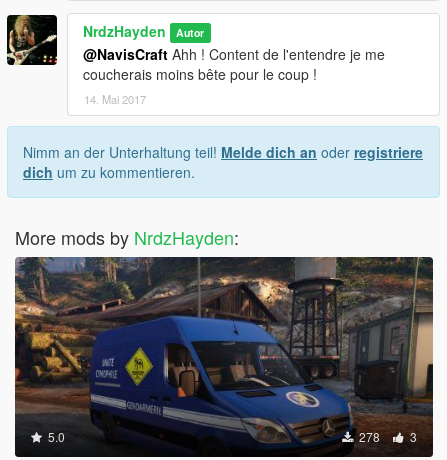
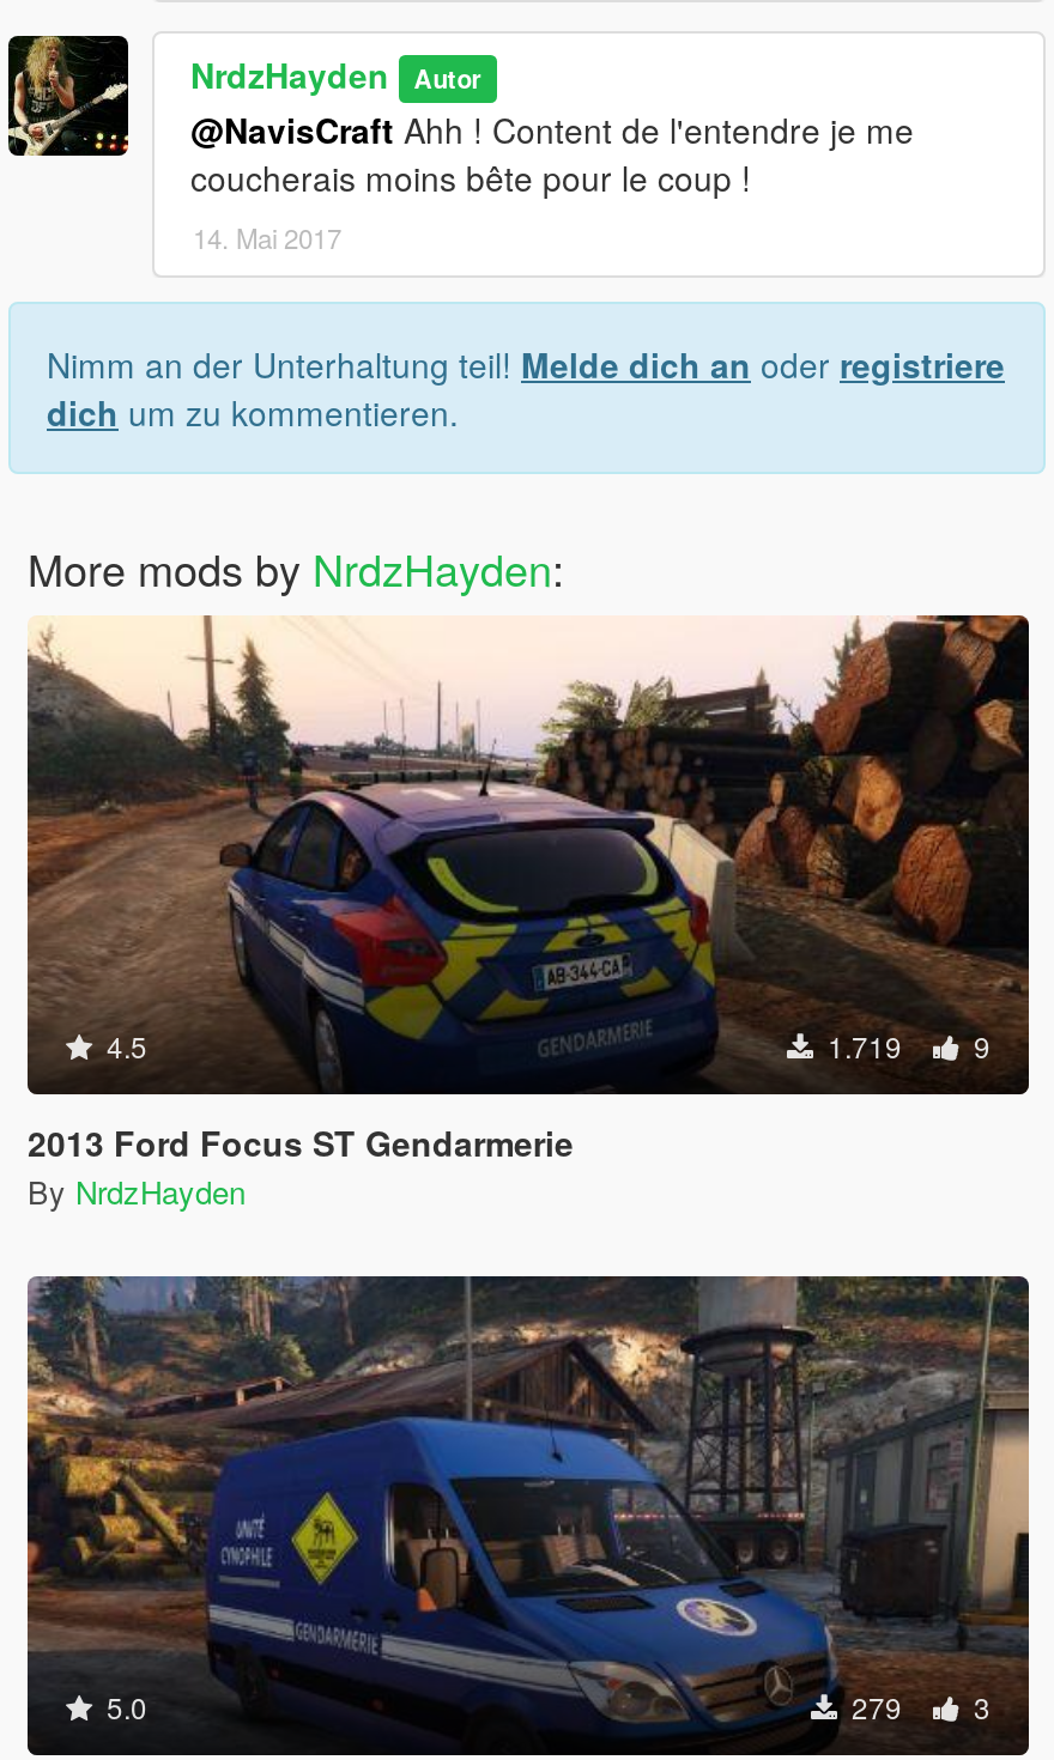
none -> [25,613,1029,1215] [image] | 4.5 | 1.719 | 9 | 2013 Ford Focus ST Gendarmerie | By NrdzHayden
[356,428,417,445] 278 3 -> [844,1686,991,1727] 279 3

